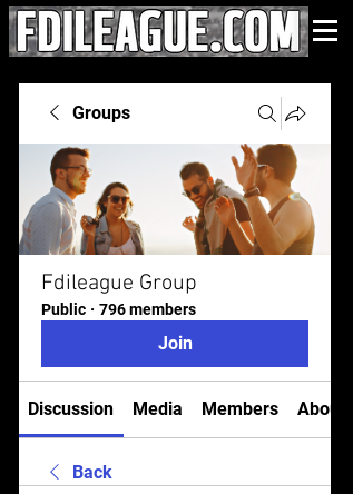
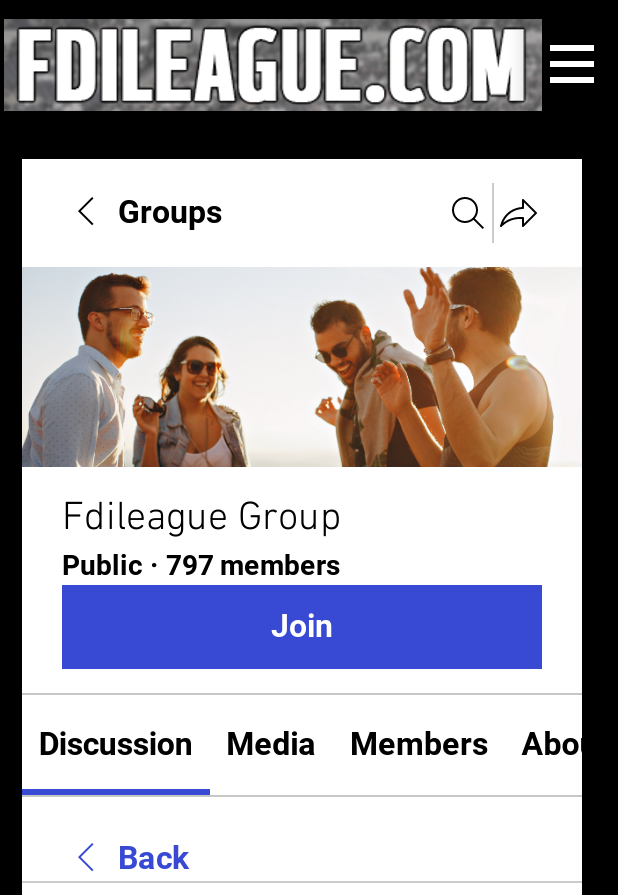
[41,300,196,318] Public · 796 members -> [62,549,340,581] Public · 797 members

